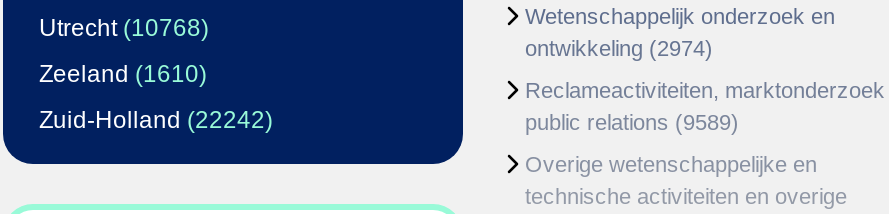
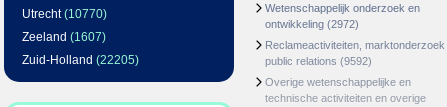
[39,14,209,42] Utrecht (10768) -> [22,7,107,21] Utrecht (10770)
[525,36,713,60] ontwikkeling (2974) -> [265,18,359,30] ontwikkeling (2972)
[39,60,207,88] Zeeland (1610) -> [22,30,106,44] Zeeland (1607)
[39,106,273,134] Zuid-Holland (22242) -> [22,53,139,67] Zuid-Holland (22205)
[525,110,739,134] public relations (9589) -> [265,55,372,67] public relations (9592)

